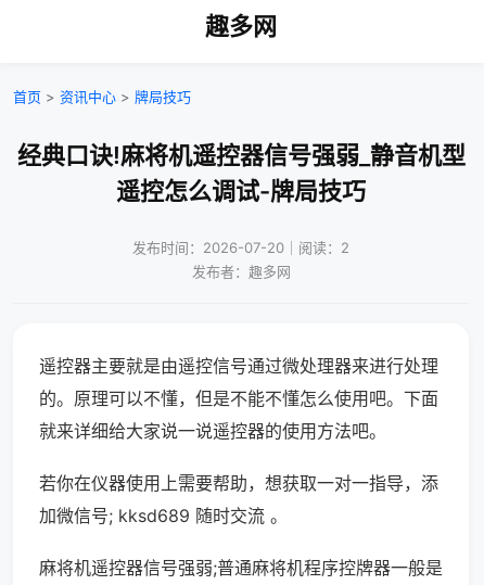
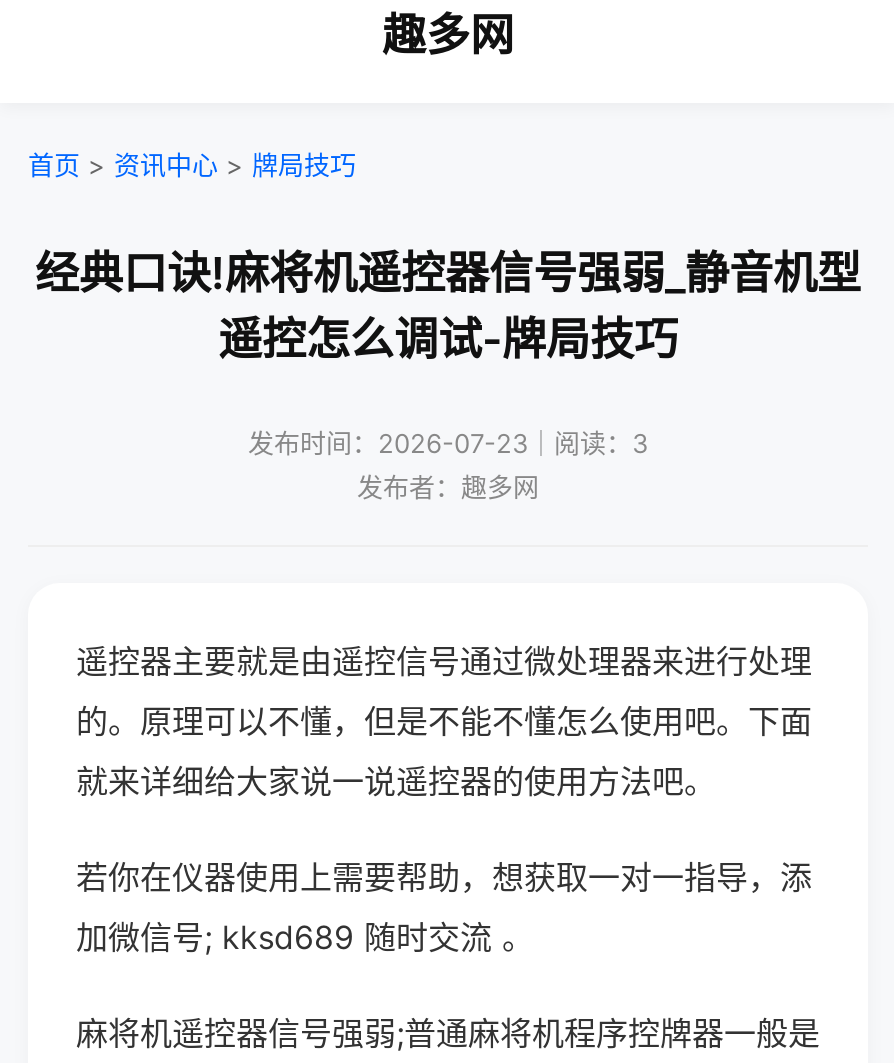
[132,239,349,256] 发布时间：2026-07-20｜阅读：2 -> [248,427,648,459] 发布时间：2026-07-23｜阅读：3

